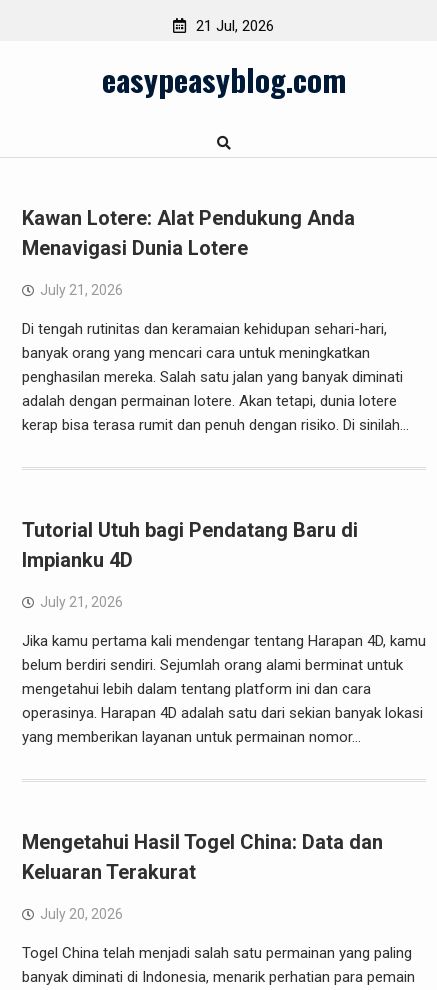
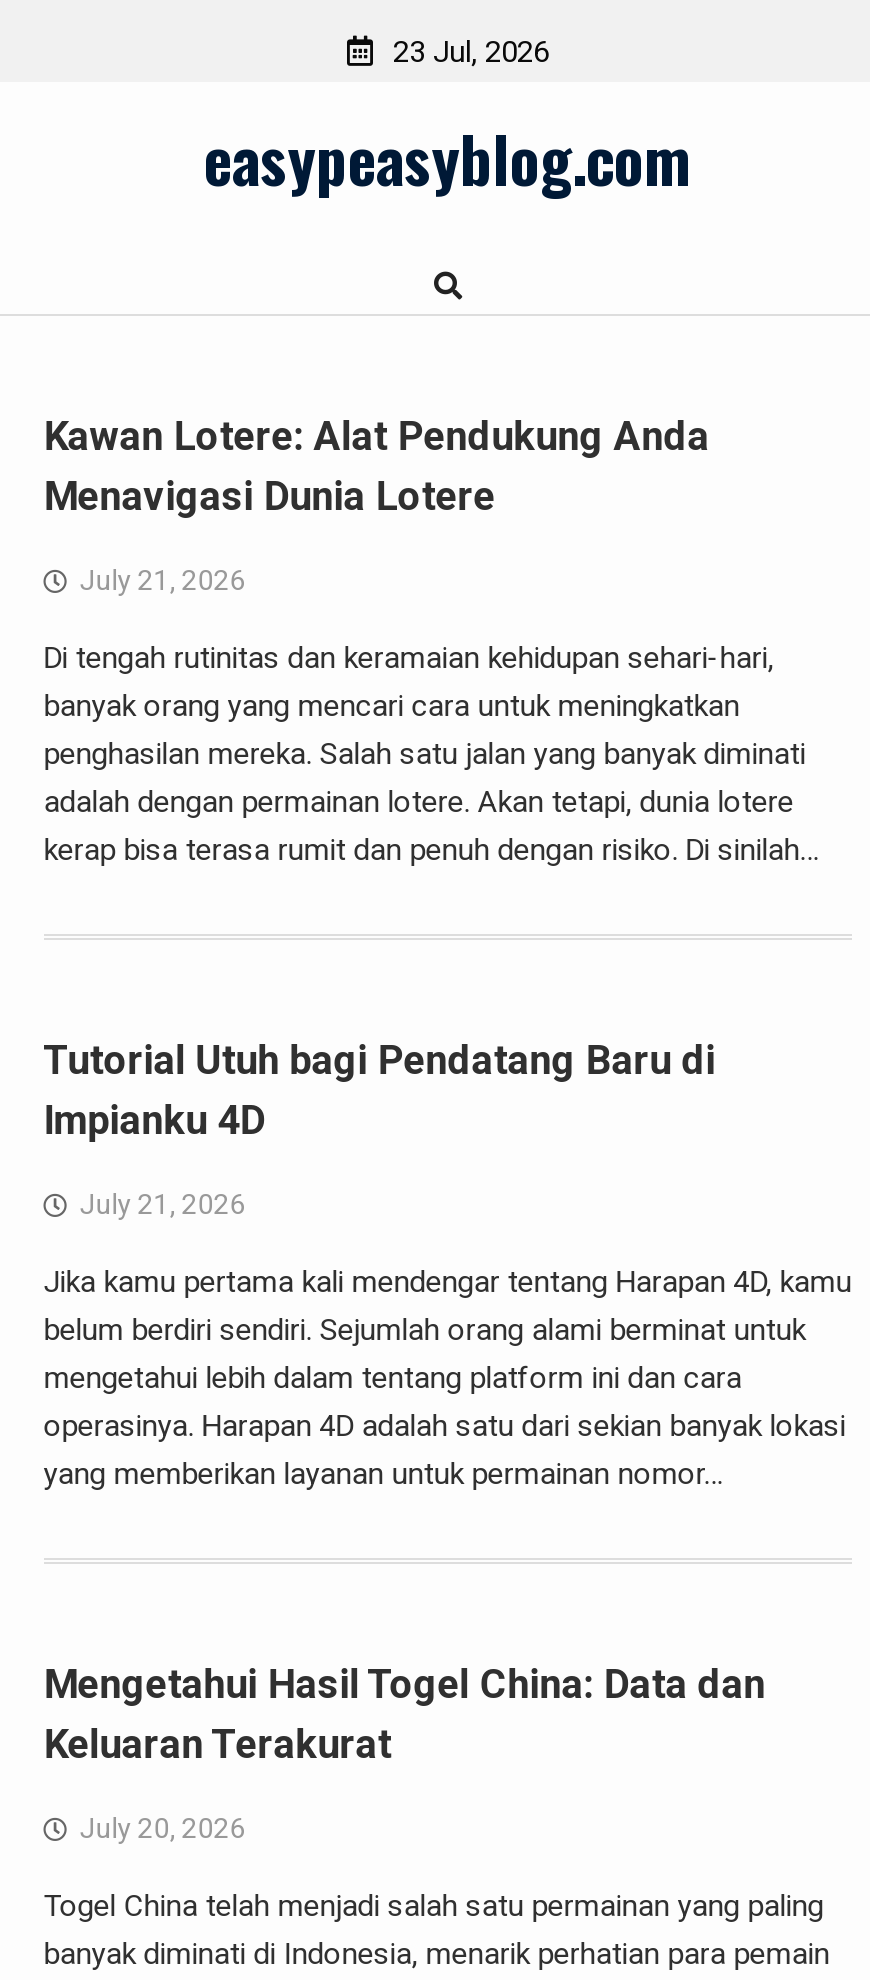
[196,17,274,35] 21 Jul, 2026 -> [393,34,549,70] 23 Jul, 2026

